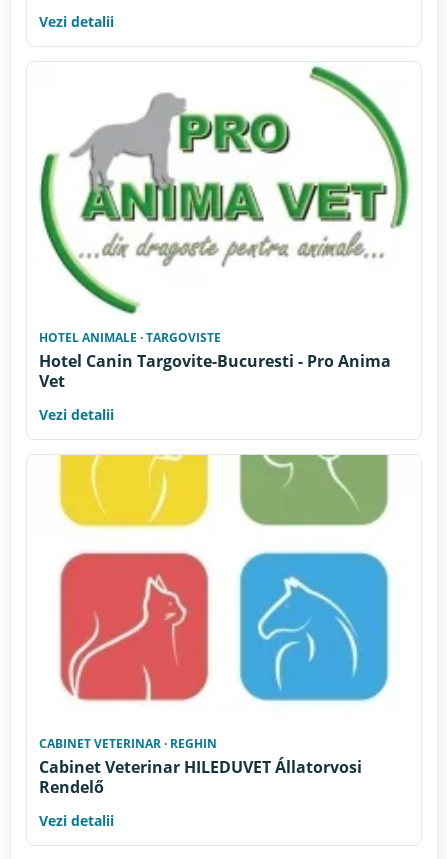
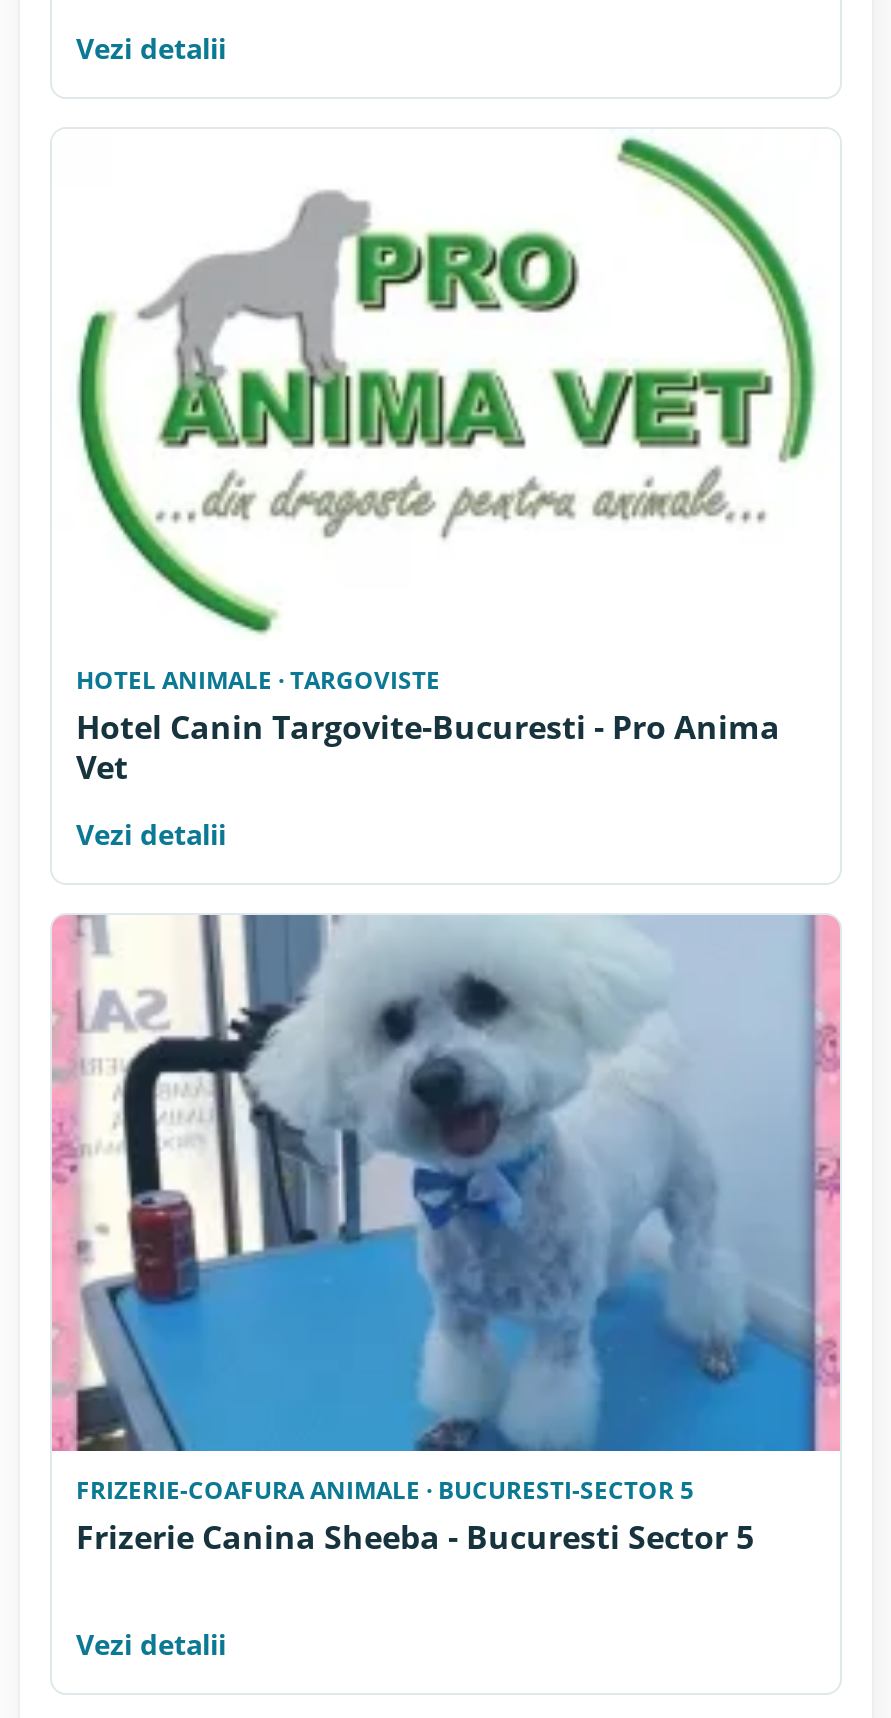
[27,454,421,798] [image] | CABINET VETERINAR · REGHIN | Cabinet Veterinar HILEDUVET Állatorvosi | Rendelő -> [50,912,842,1560] [image] | FRIZERIE-COAFURA ANIMALE · BUCURESTI-SECTOR 5 | Frizerie Canina Sheeba - Bucuresti Sector 5

